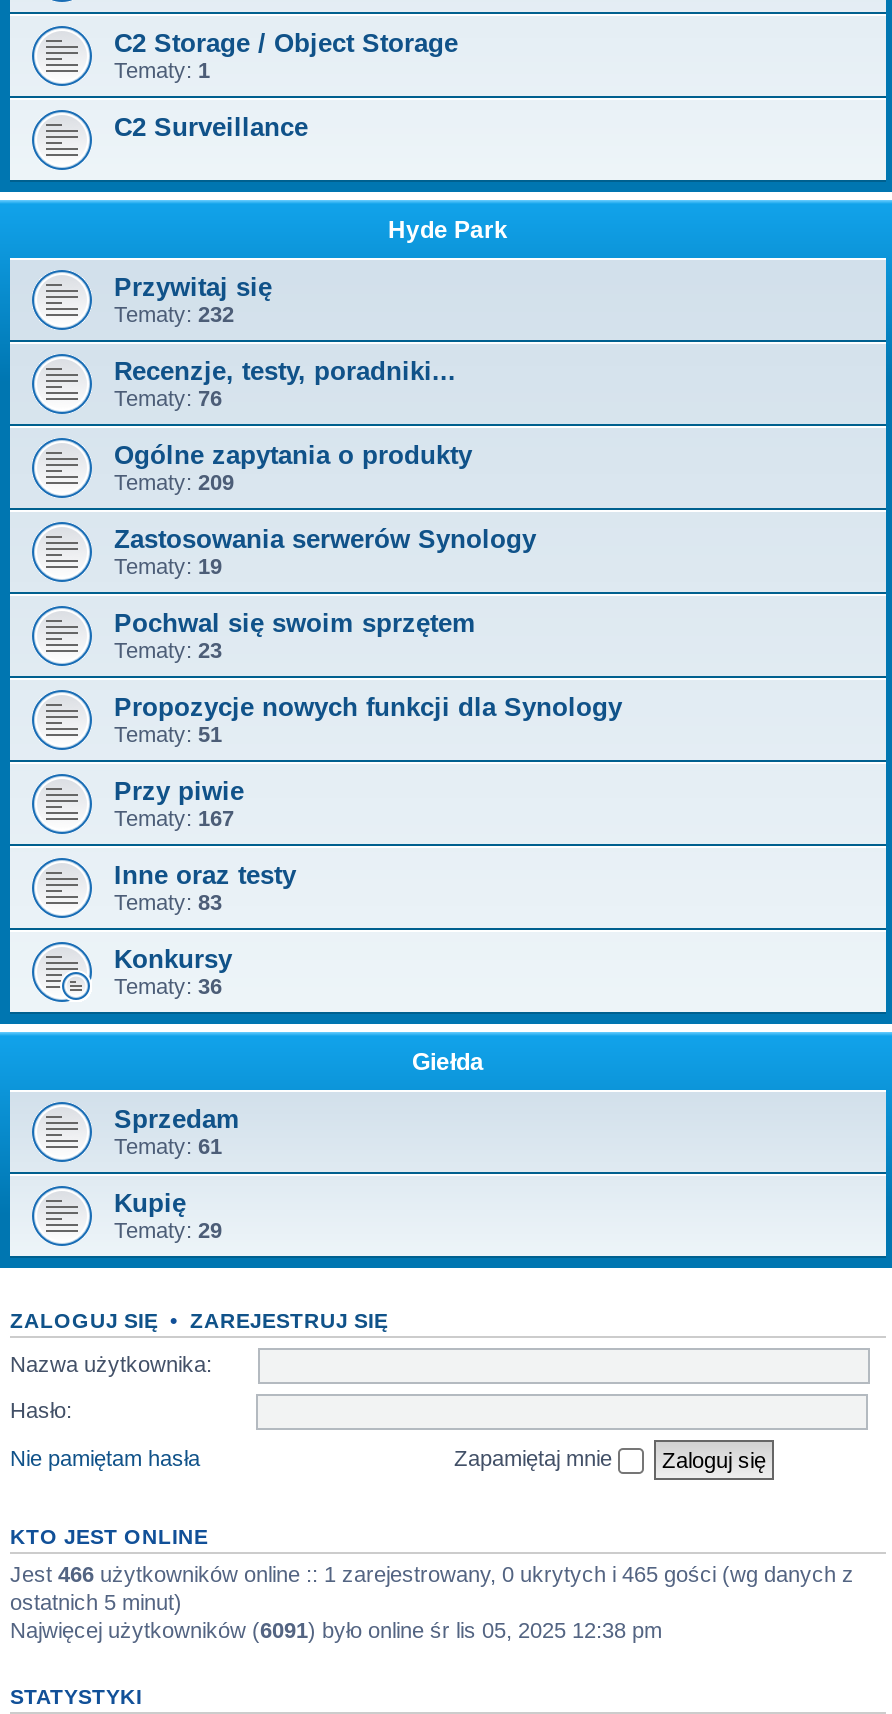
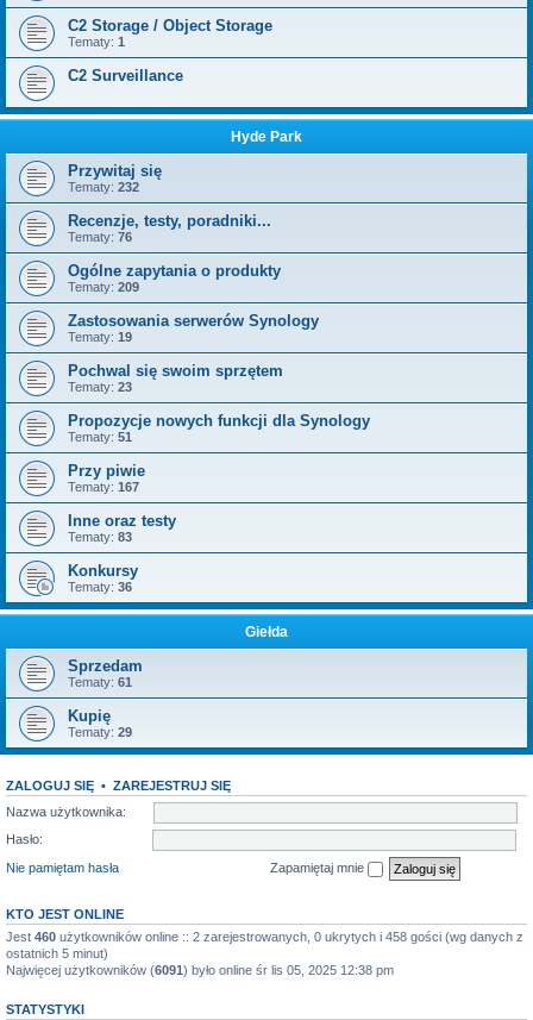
[10,1561,854,1585] Jest 466 użytkowników online :: 1 zarejestrowany, 0 ukrytych i 465 gości (wg danych z -> [6,929,523,943] Jest 460 użytkowników online :: 2 zarejestrowanych, 0 ukrytych i 458 gości (wg danych z

